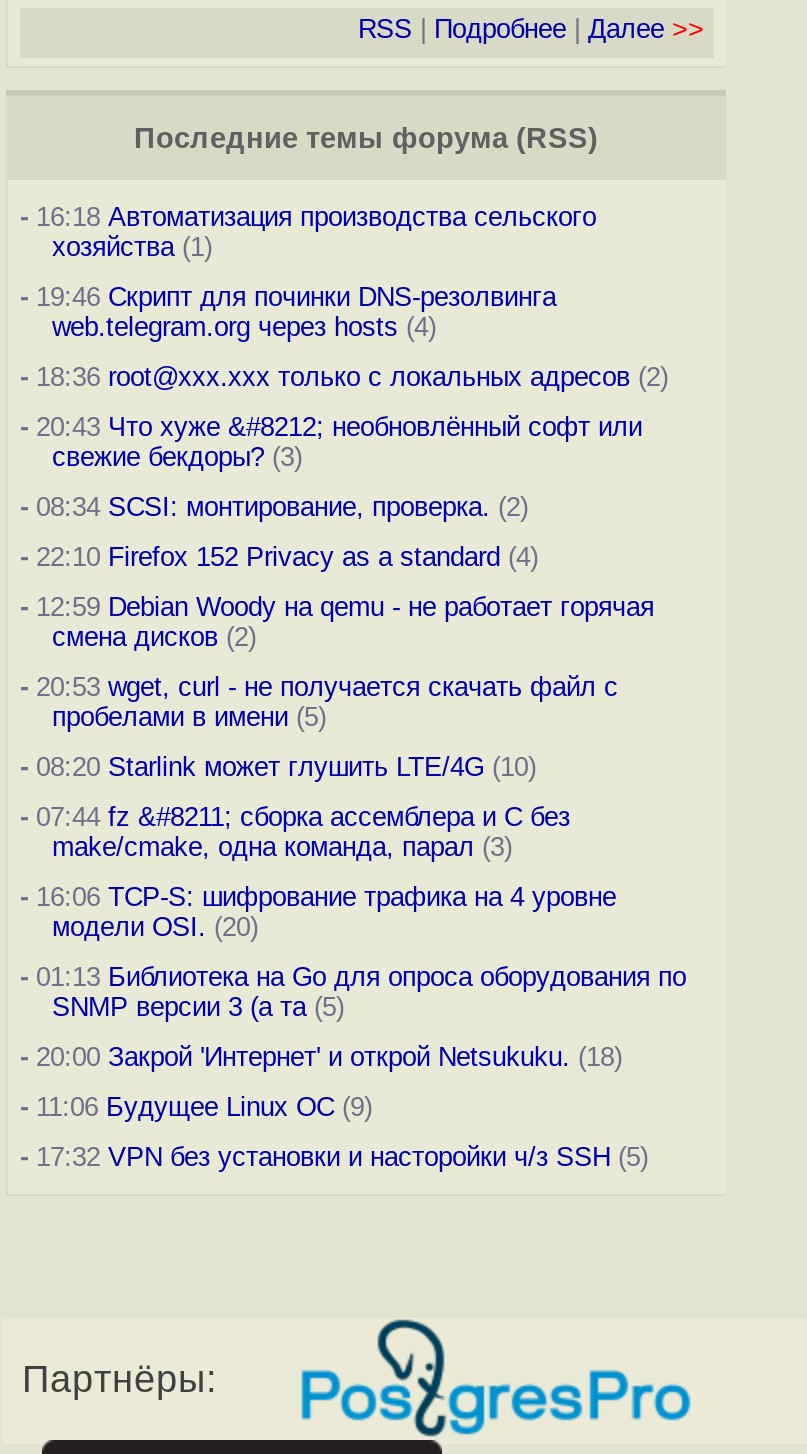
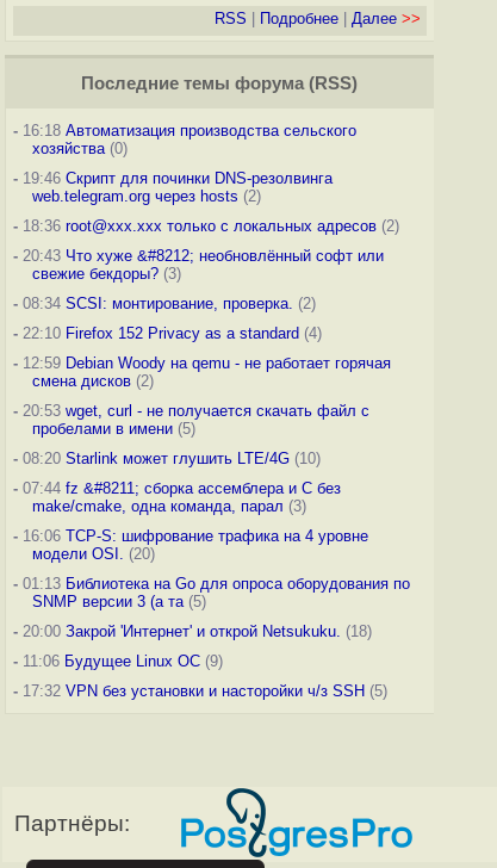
[52,232,212,262] хозяйства (1) -> [32,139,128,157] хозяйства (0)
[52,312,436,342] web.telegram.org через hosts (4) -> [32,187,261,205] web.telegram.org через hosts (2)

